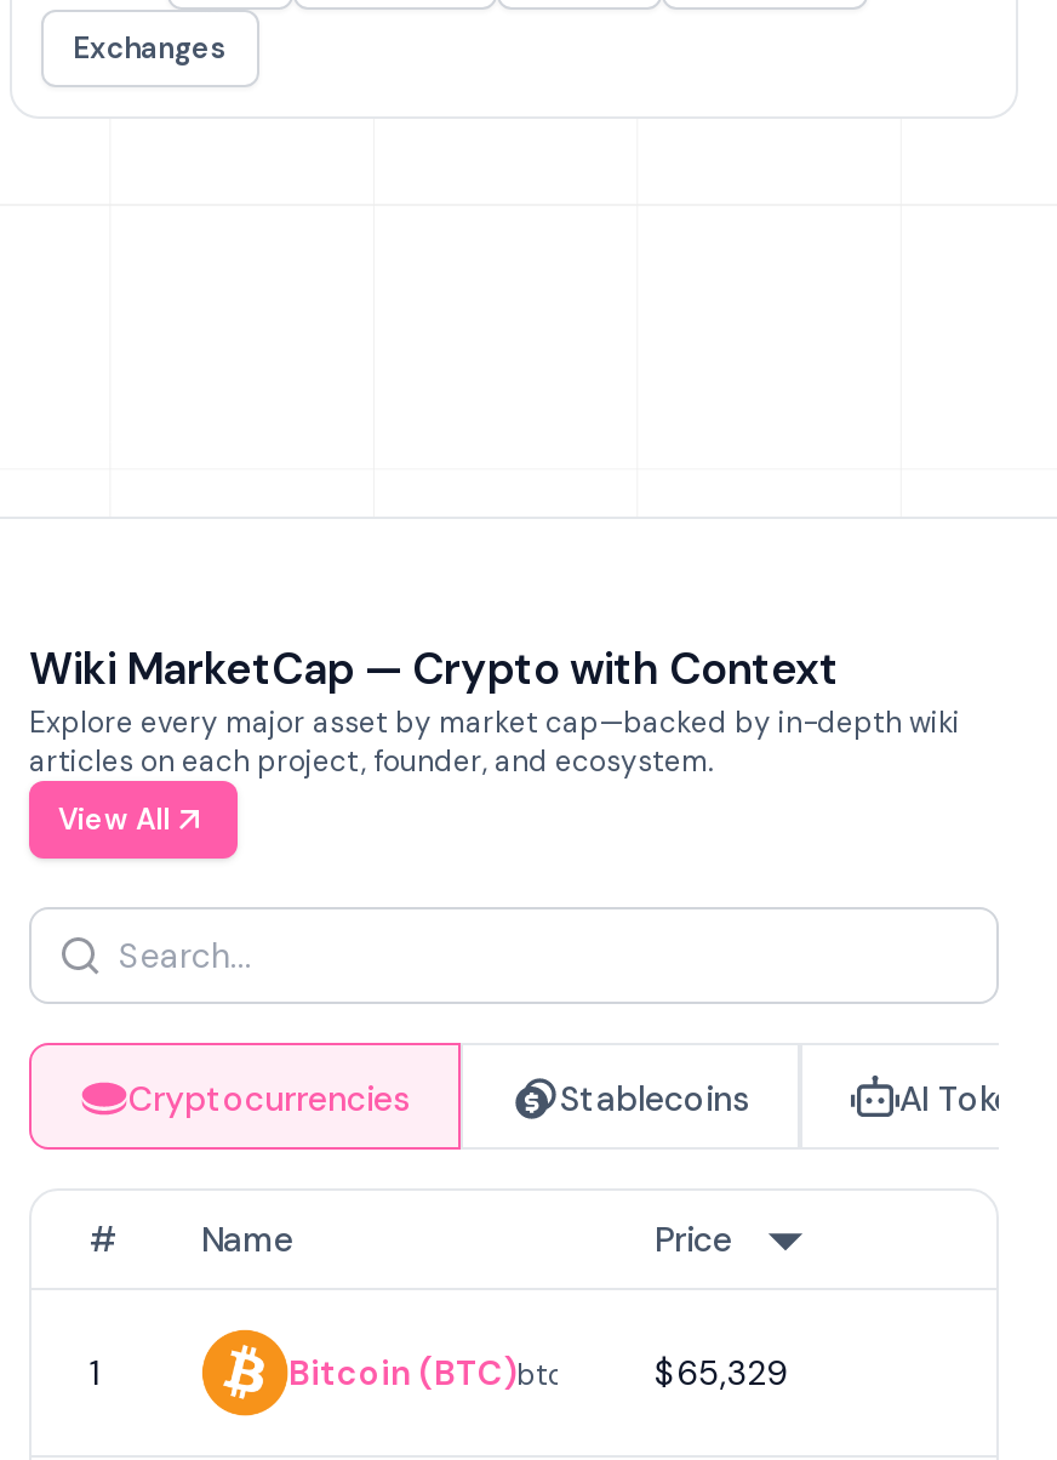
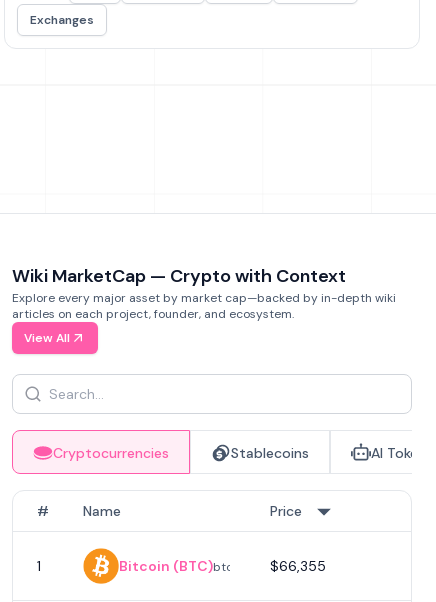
[655,1351,788,1395] $65,329 -> [270,557,326,575] $66,355

